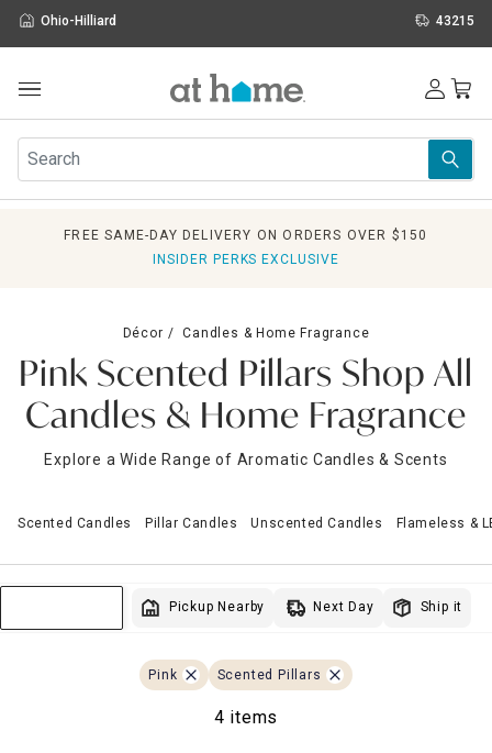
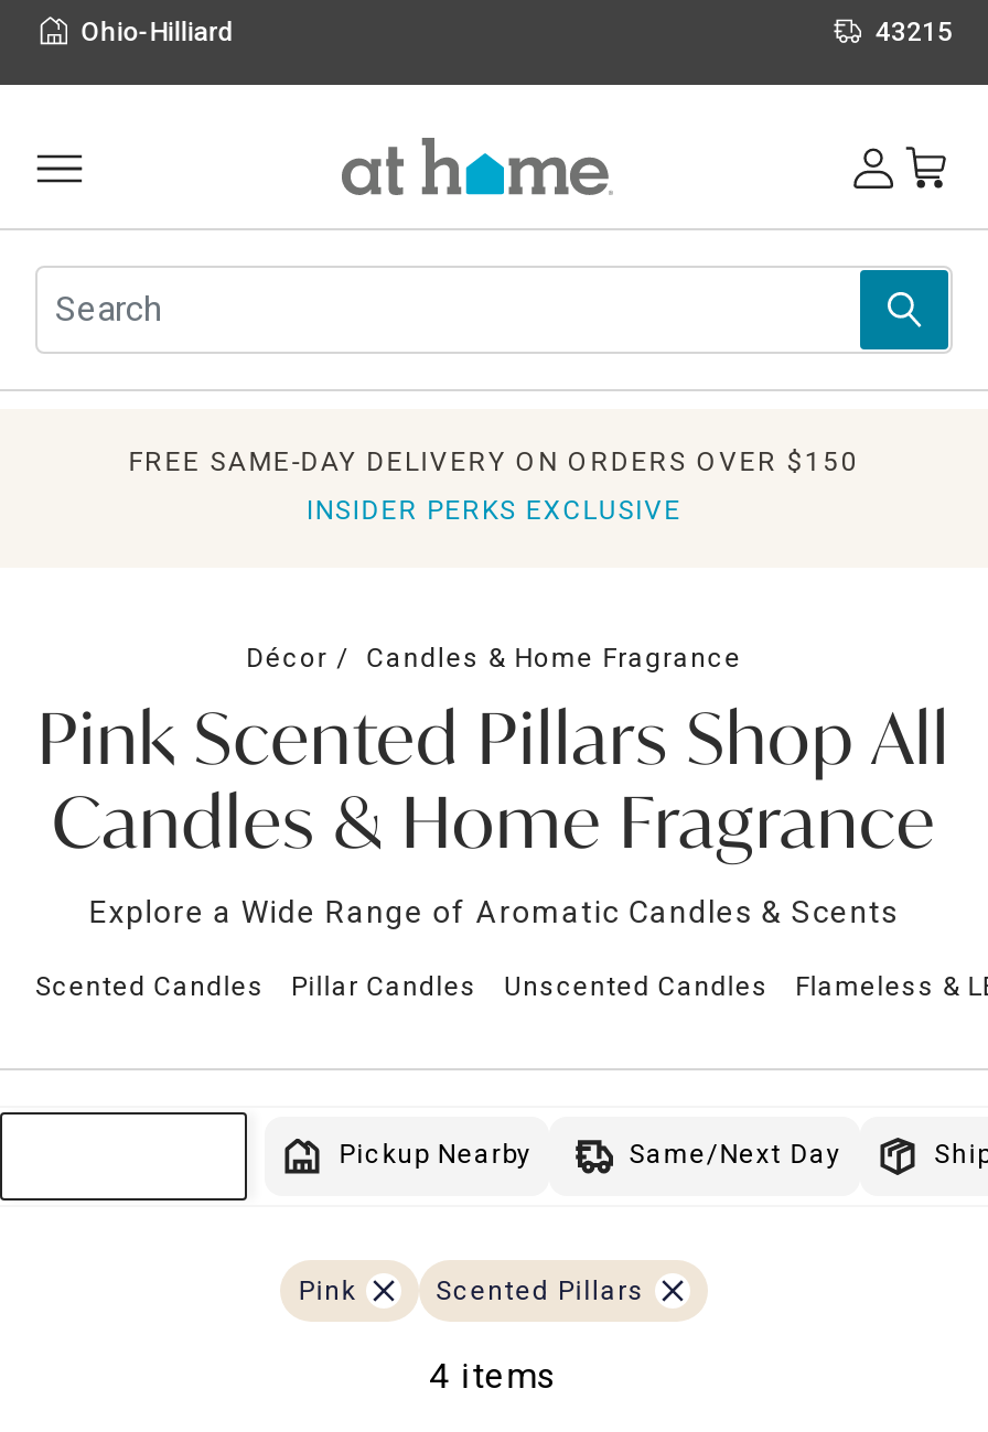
[313,599,374,614] Next Day -> [629,1138,842,1169] Same/Next Day

